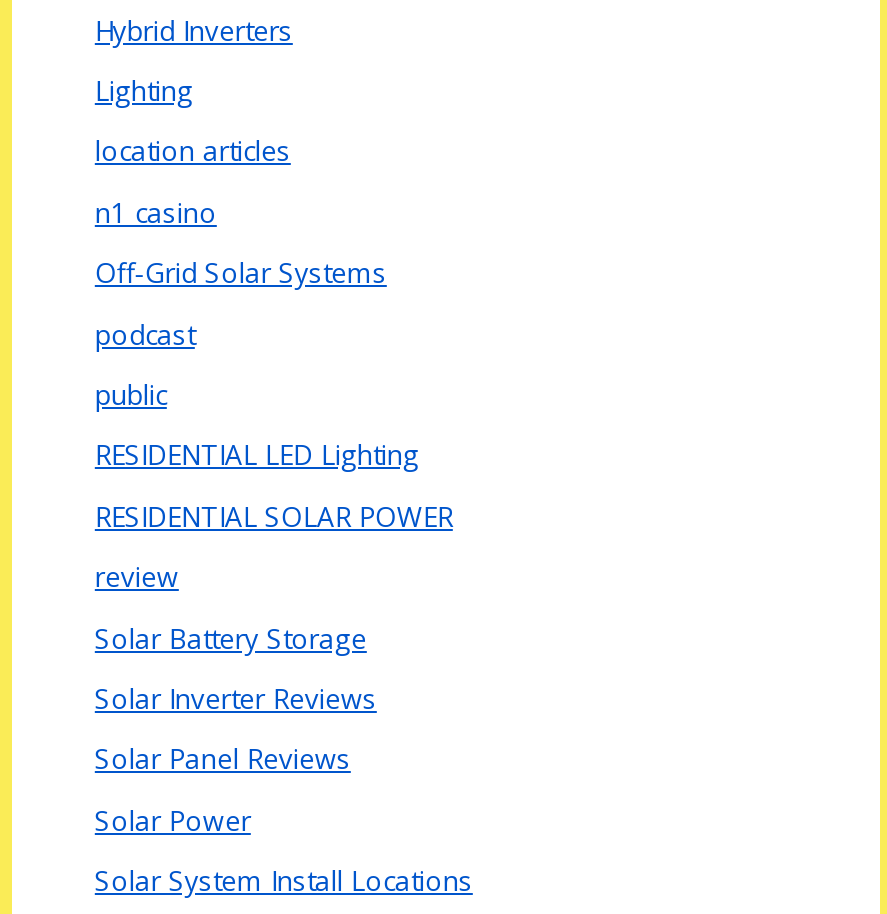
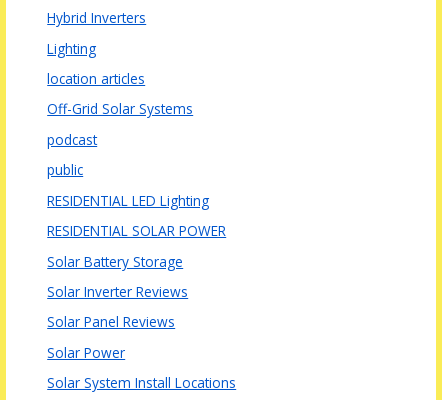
[95,193,217,231] n1 casino -> none
[95,558,179,596] review -> none

